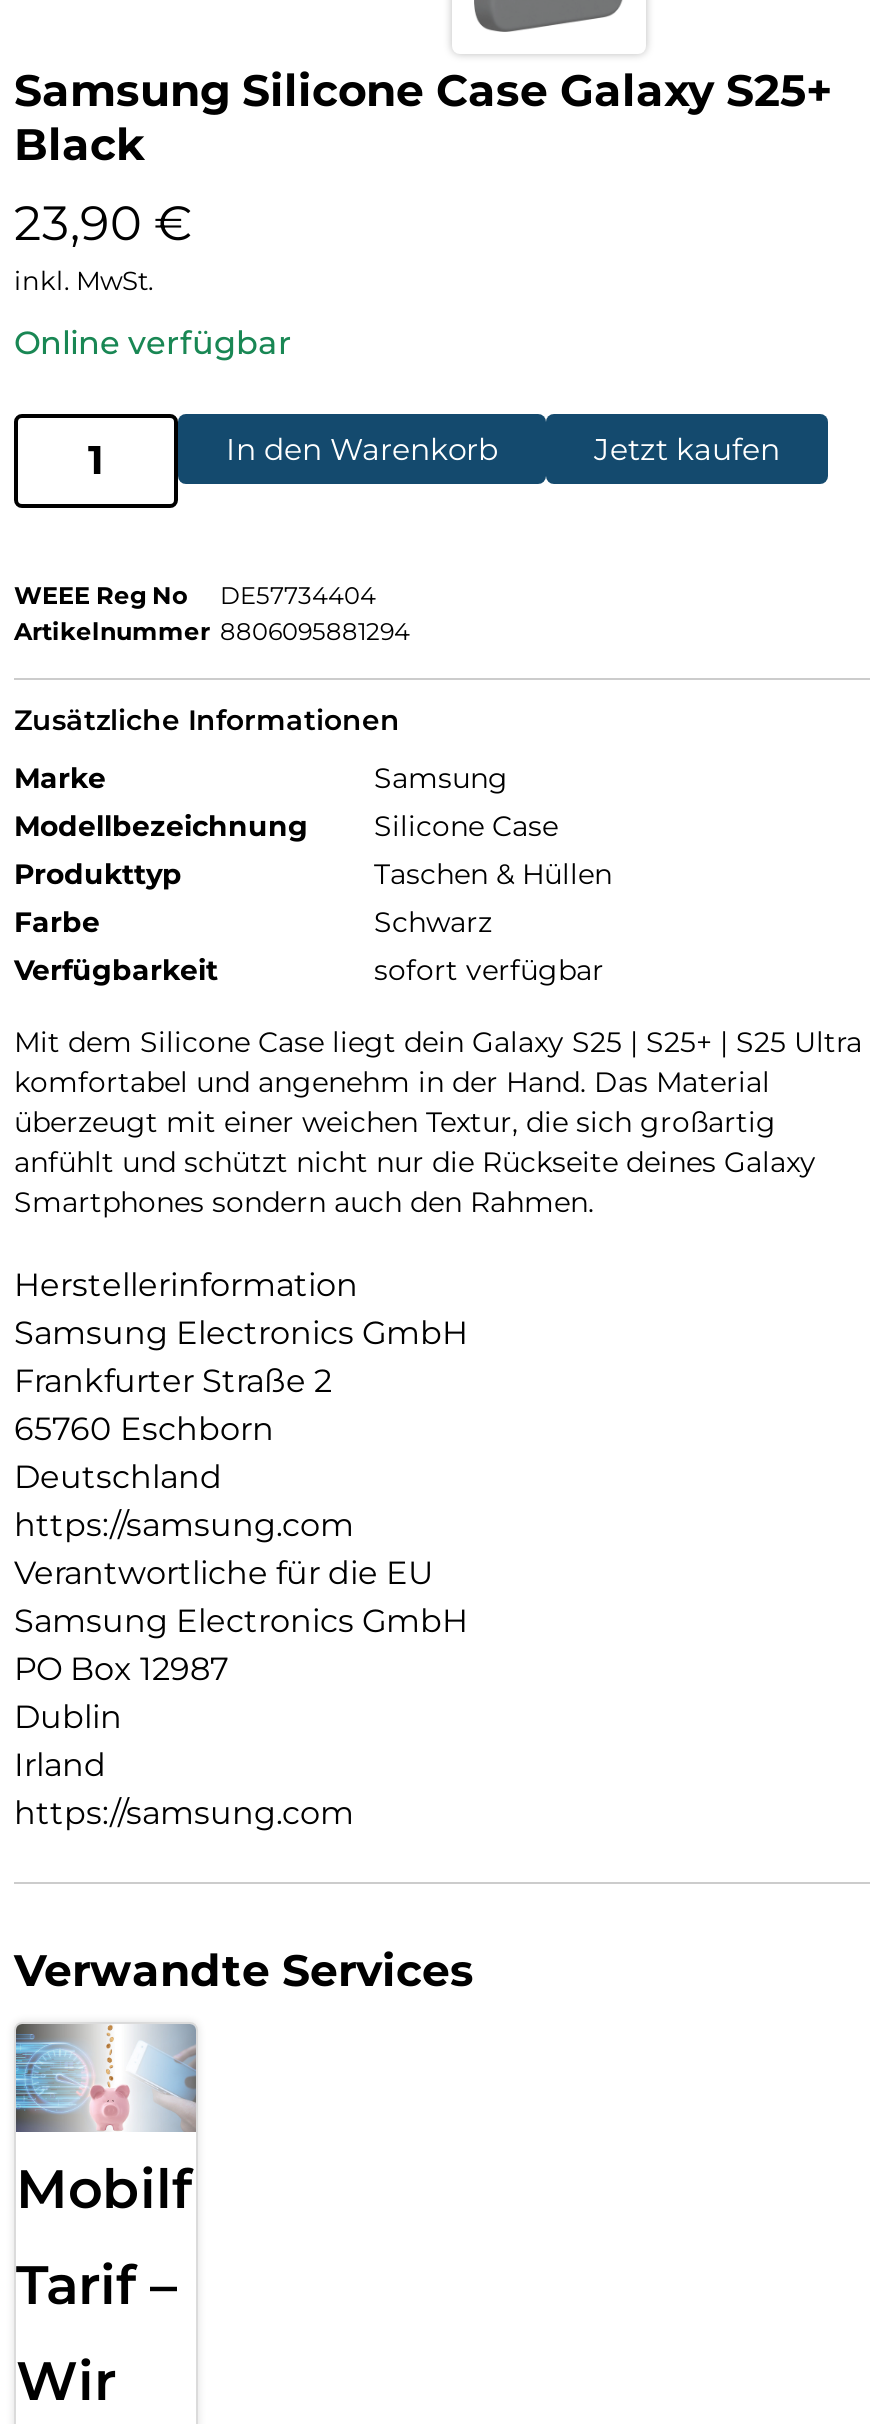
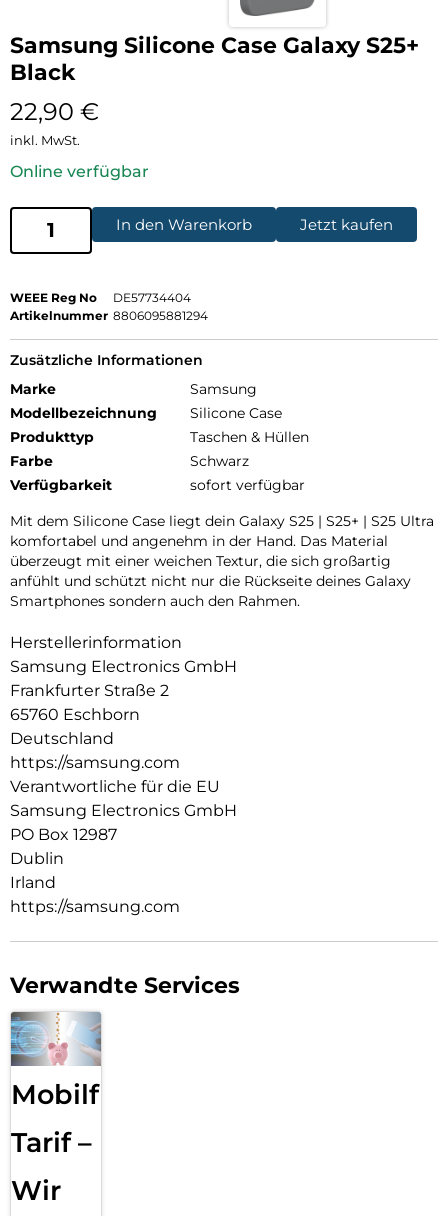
[14,194,192,252] 23,90 € -> [10,97,99,126] 22,90 €

